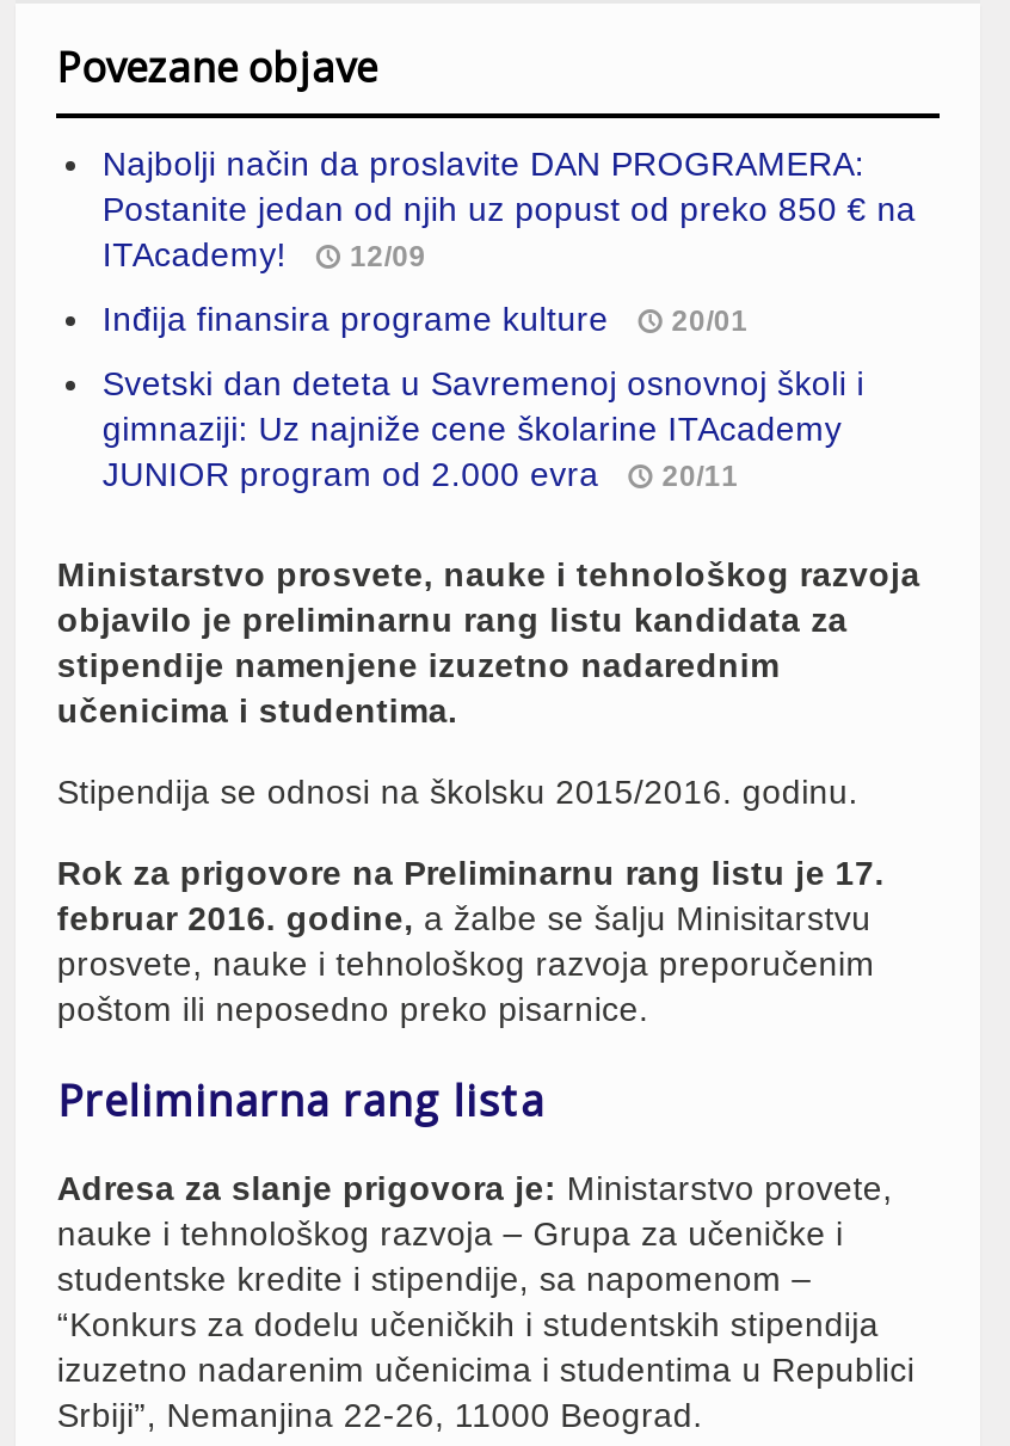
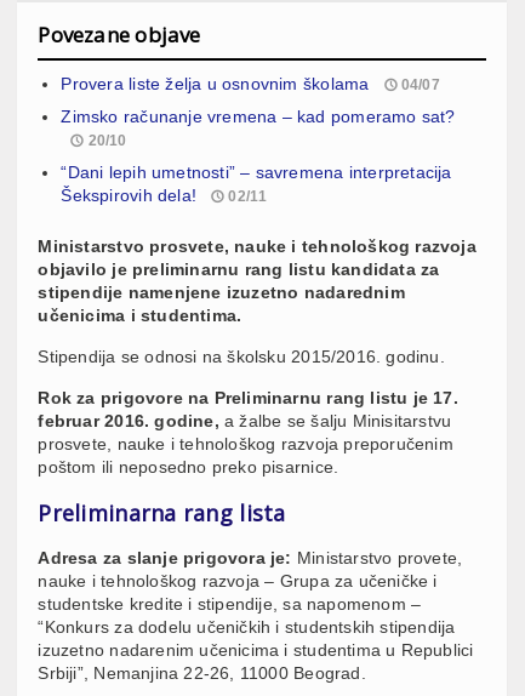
[102,144,916,273] Najbolji način da proslavite DAN PROGRAMERA: | Postanite jedan od njih uz popust od preko 850 € na | ITAcademy! | 12/09 -> [61,74,440,93] Provera liste želja u osnovnim školama | 04/07
[102,300,748,338] Inđija finansira programe kulture | 20/01 -> [61,107,456,149] Zimsko računanje vremena – kad pomeramo sat? | 20/10
[102,364,864,493] Svetski dan deteta u Savremenoj osnovnoj školi i | gimnaziji: Uz najniže cene školarine ITAcademy | JUNIOR program od 2.000 evra | 20/11 -> [61,162,452,205] “Dani lepih umetnosti” – savremena interpretacija | Šekspirovih dela! | 02/11

